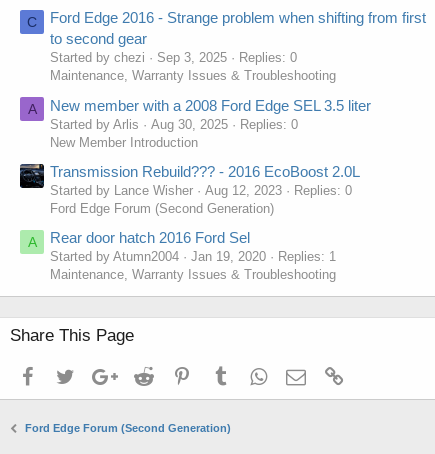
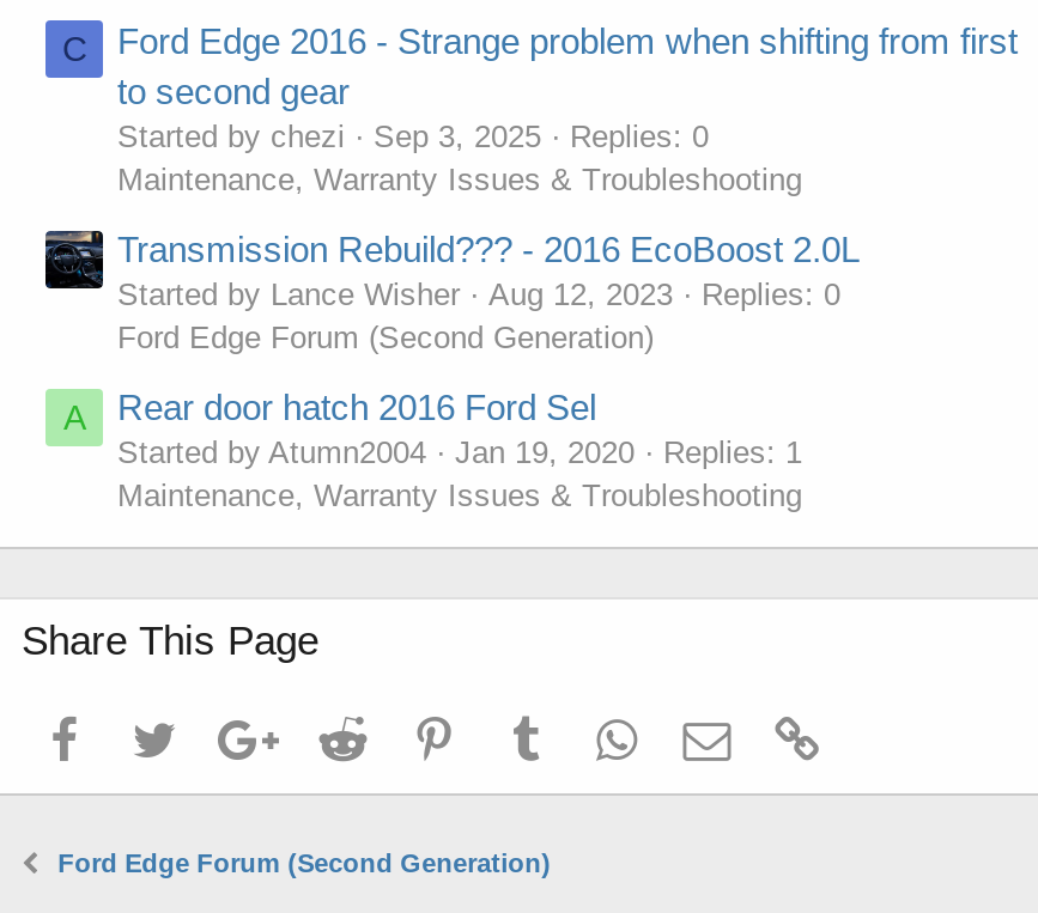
[27,96,371,149] A | New member with a 2008 Ford Edge SEL 3.5 liter | Started by Arlis | Aug 30, 2025 | Replies: 0 | New Member Introduction -> none

